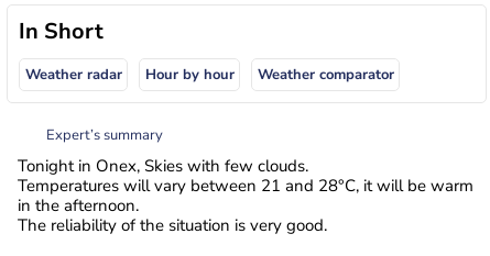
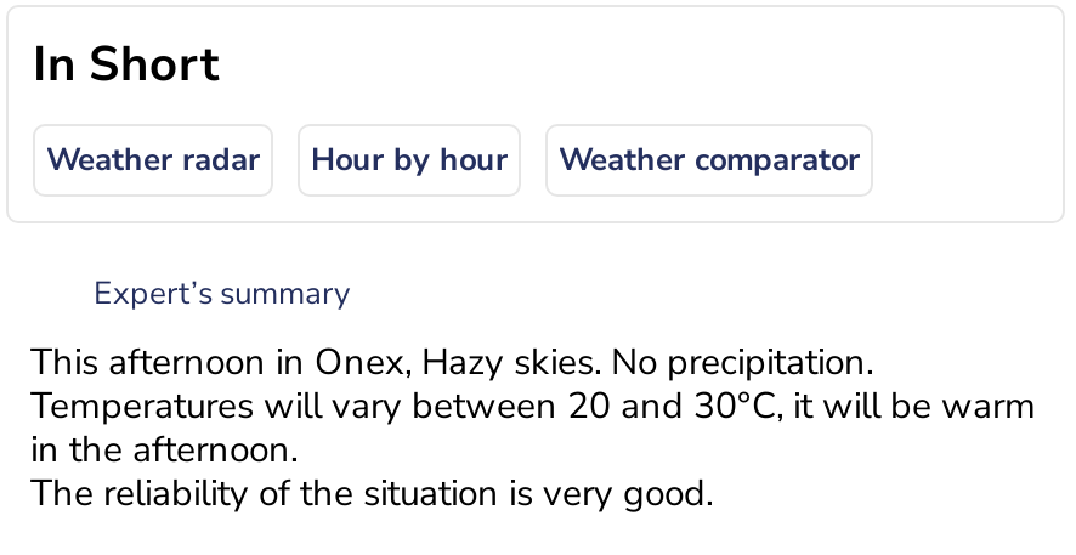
[18,155,473,196] Tonight in Onex, Skies with few clouds. | Temperatures will vary between 21 and 28°C, it will be warm -> [30,337,1036,429] This afternoon in Onex, Hazy skies. No precipitation. | Temperatures will vary between 20 and 30°C, it will be warm

